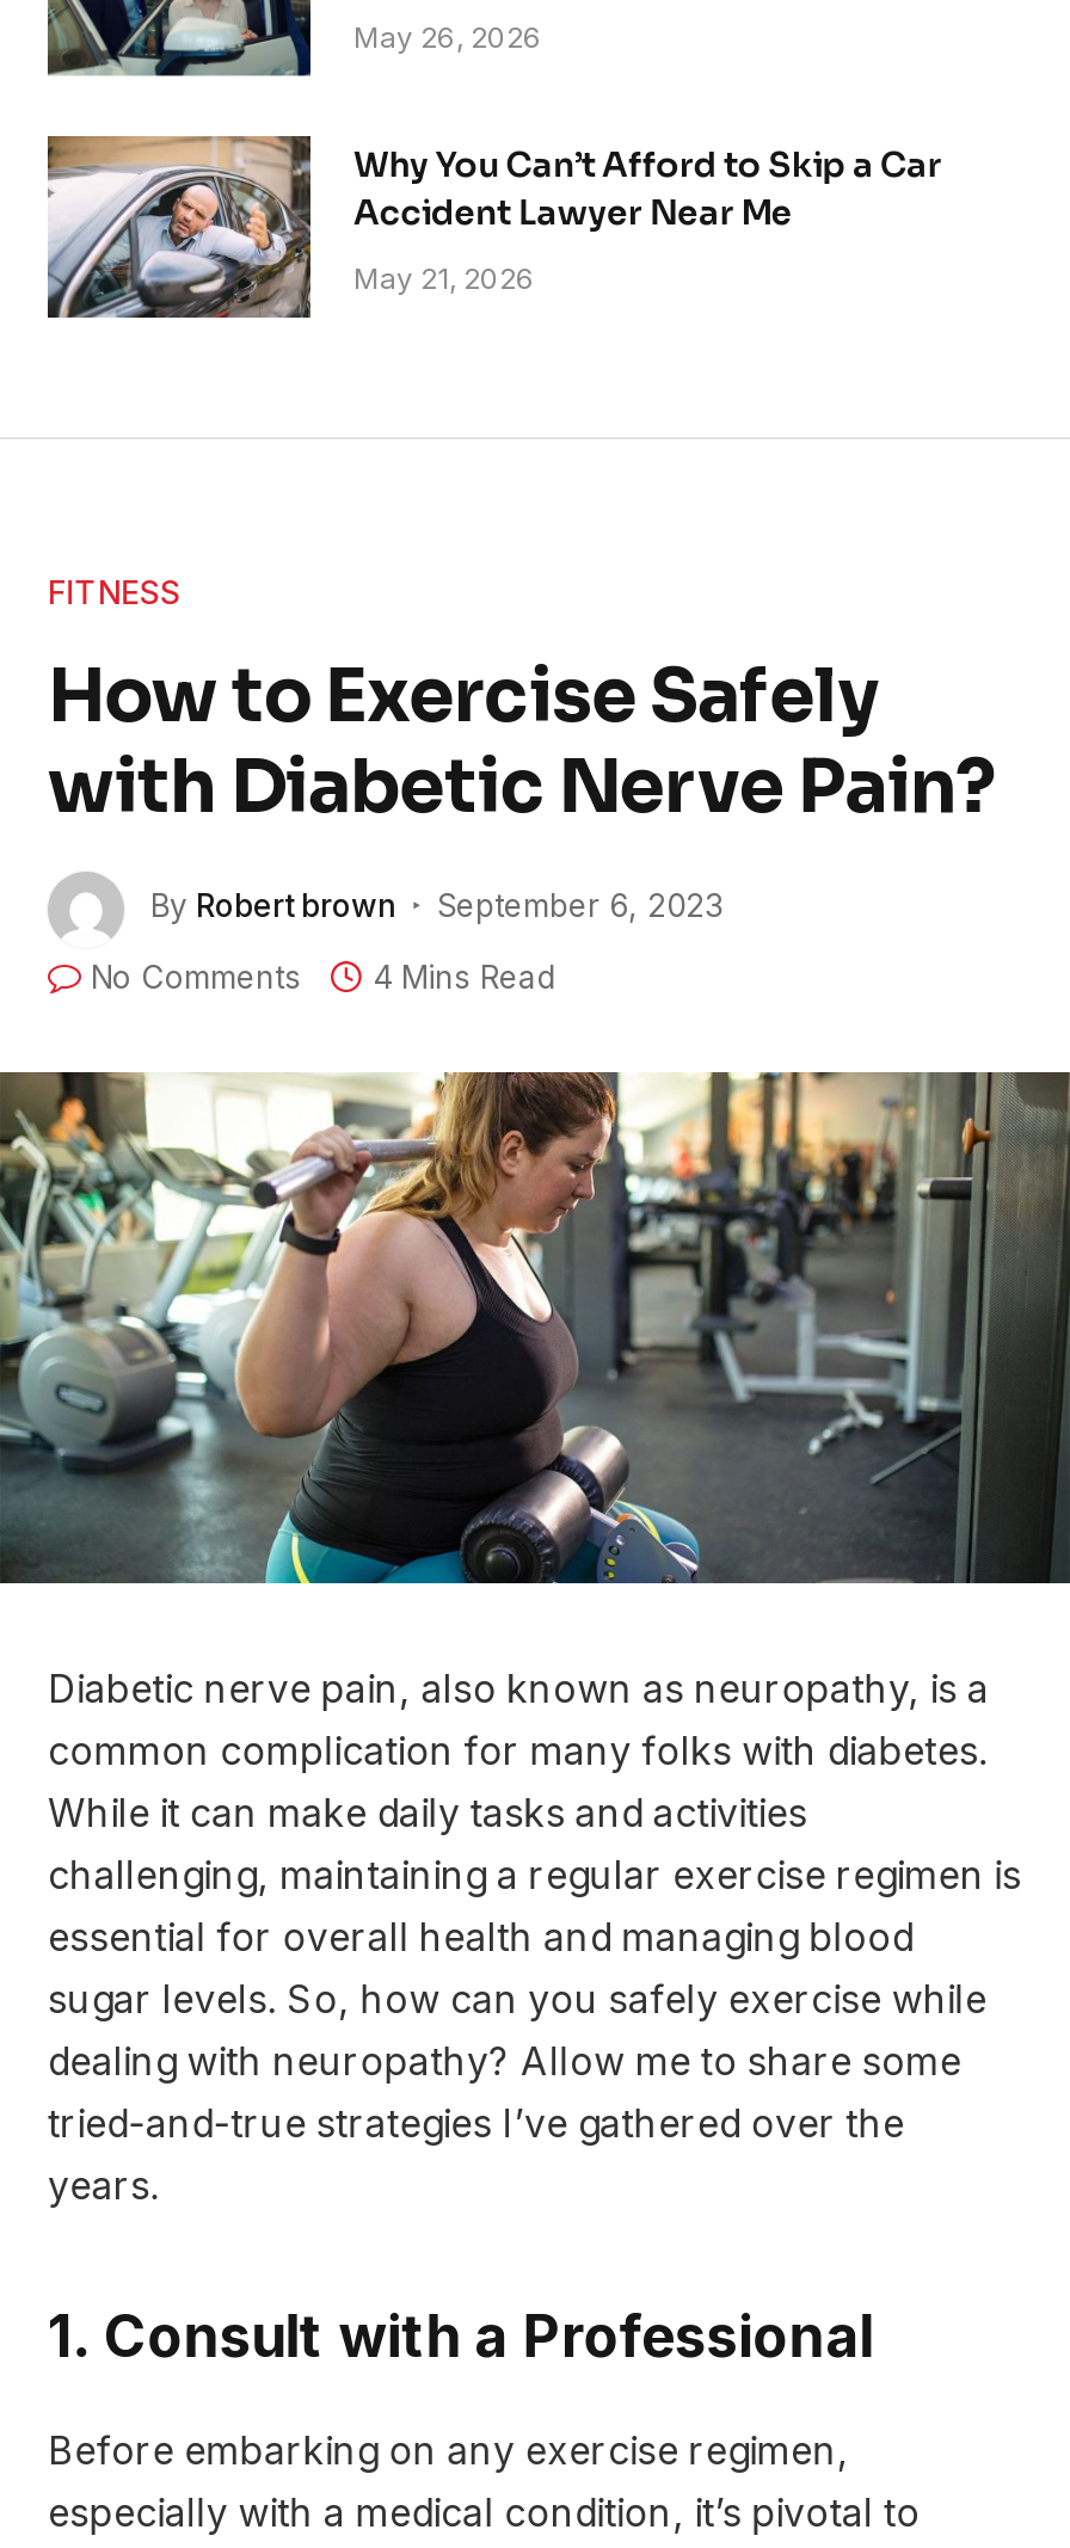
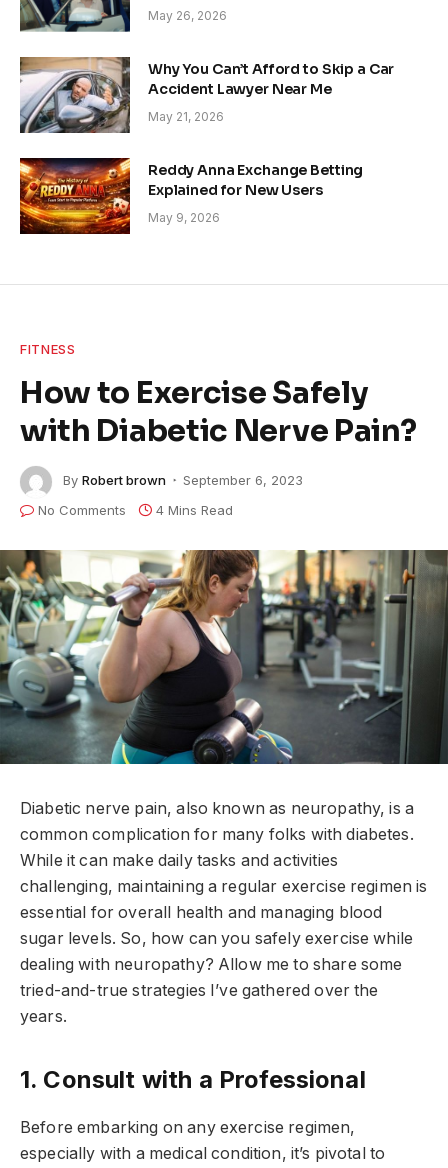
none -> [19,157,363,235] [image] | Reddy Anna Exchange Betting | Explained for New Users | May 9, 2026

